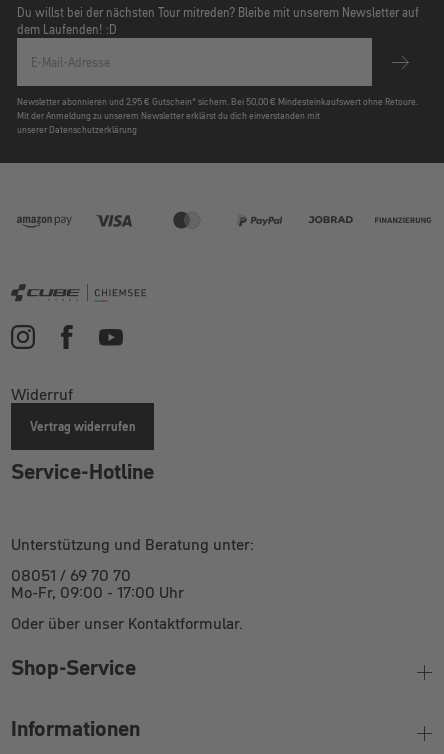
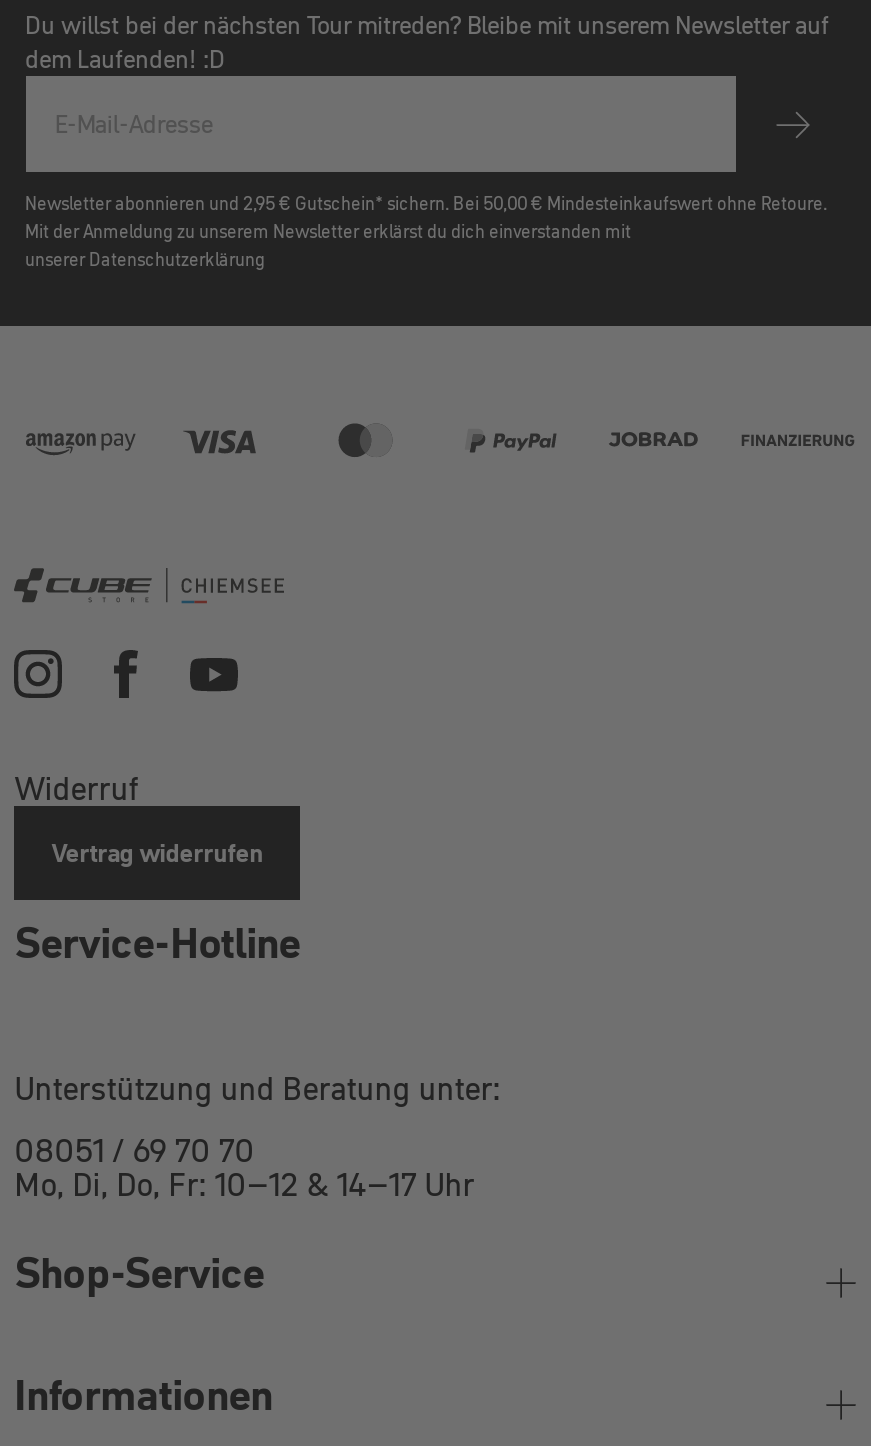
[11,581,243,634] Mo-Fr, 09:00 - 17:00 Uhr | Oder über unser Kontaktformular. -> [14,1163,474,1207] Mo, Di, Do, Fr: 10–12 & 14–17 Uhr

